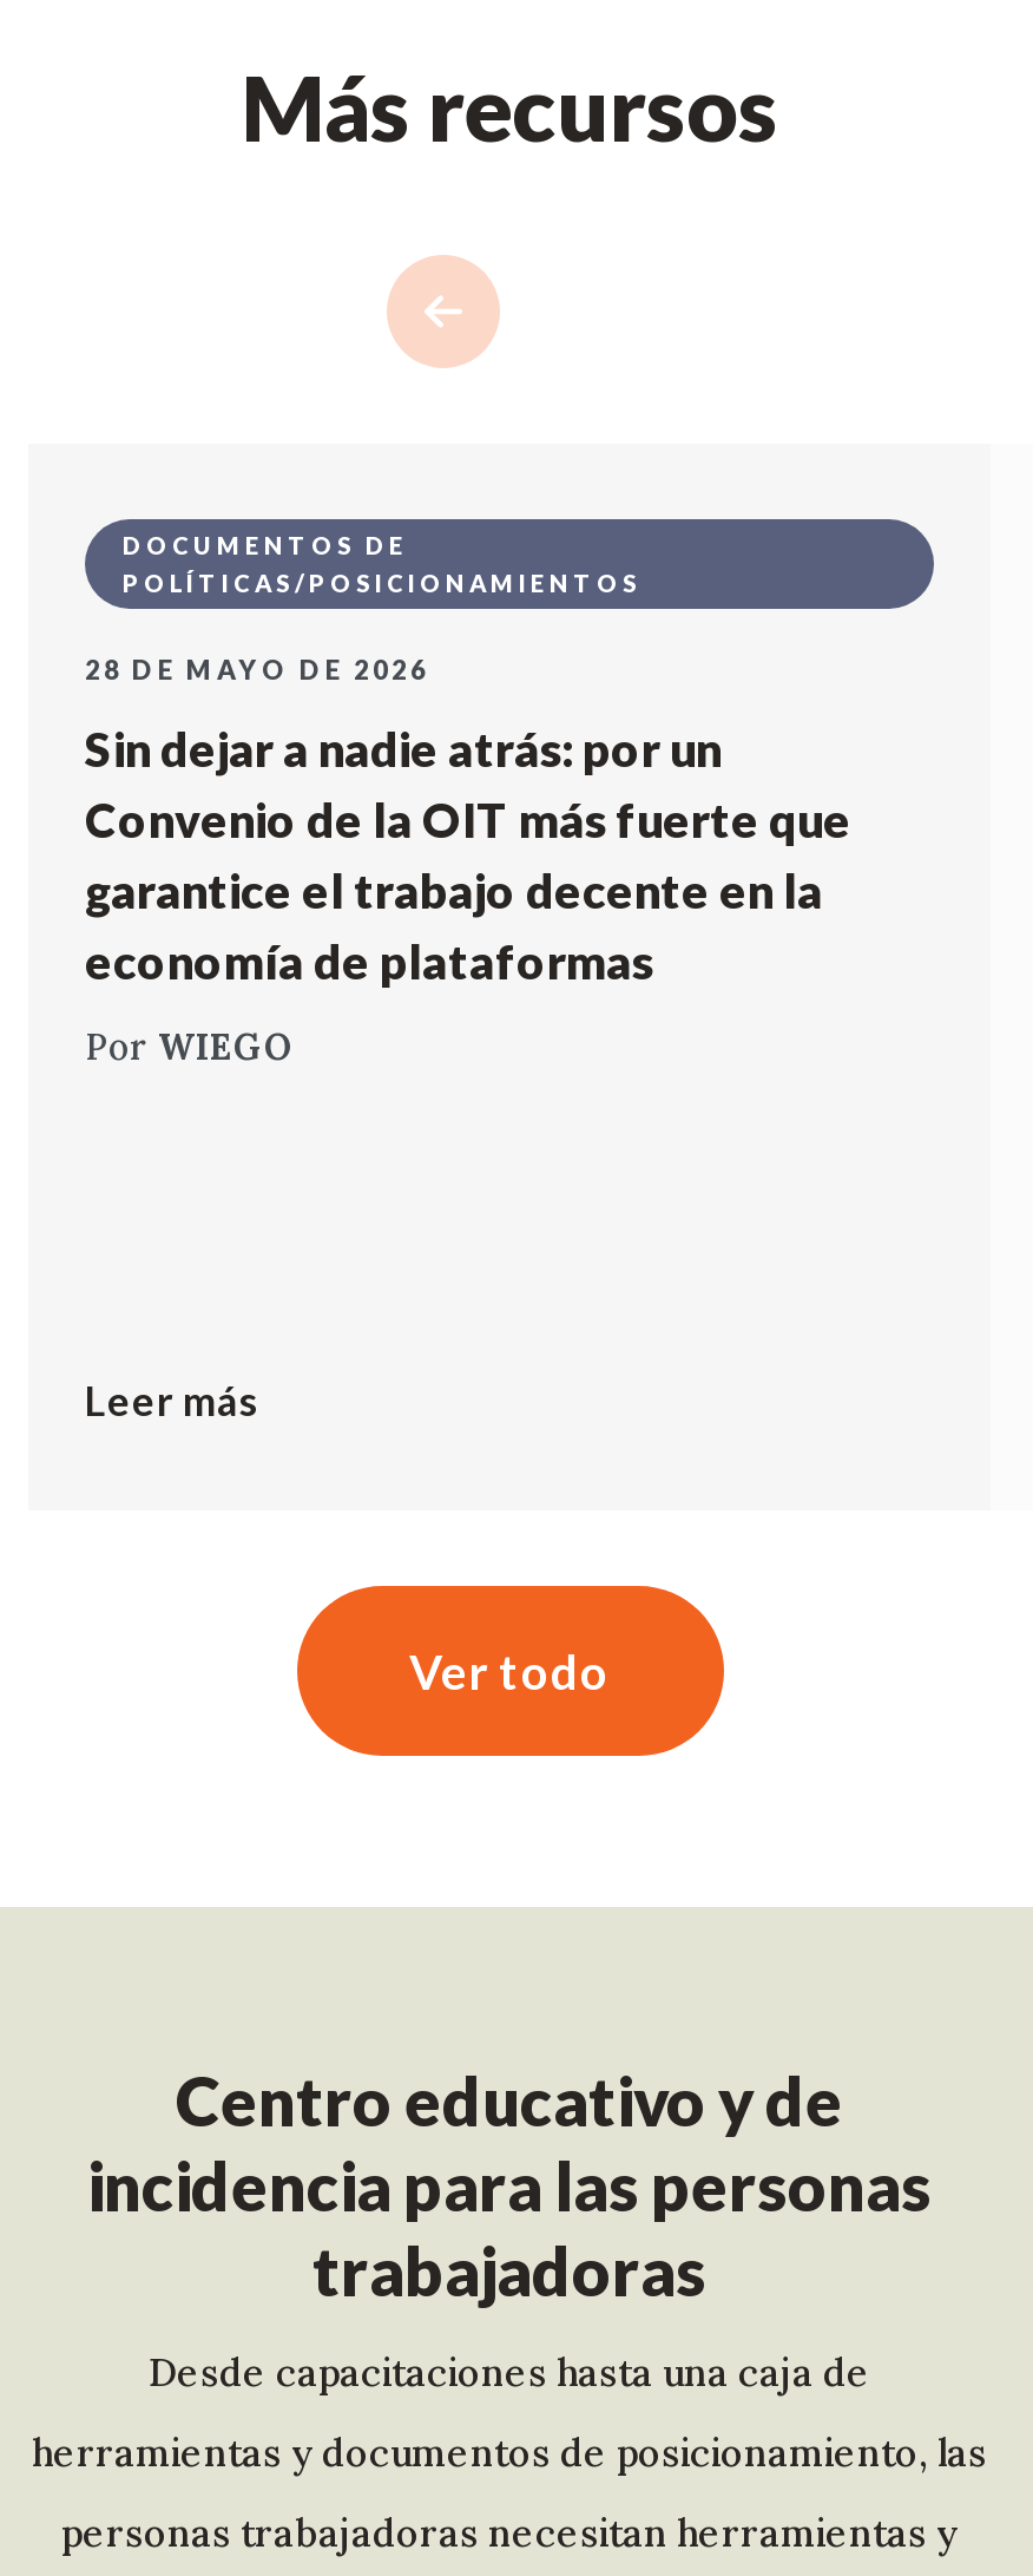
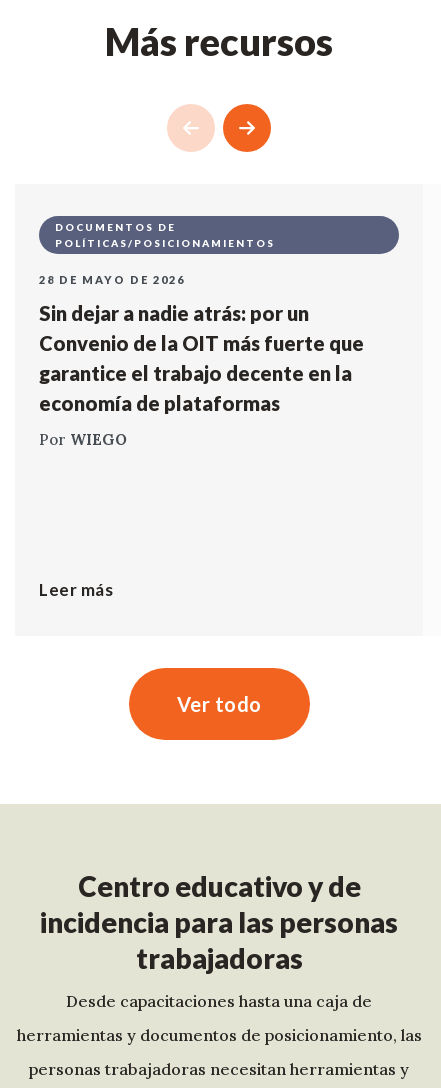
none -> [222,103,272,153] [image]

